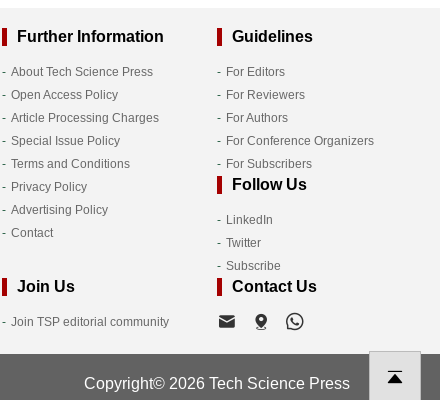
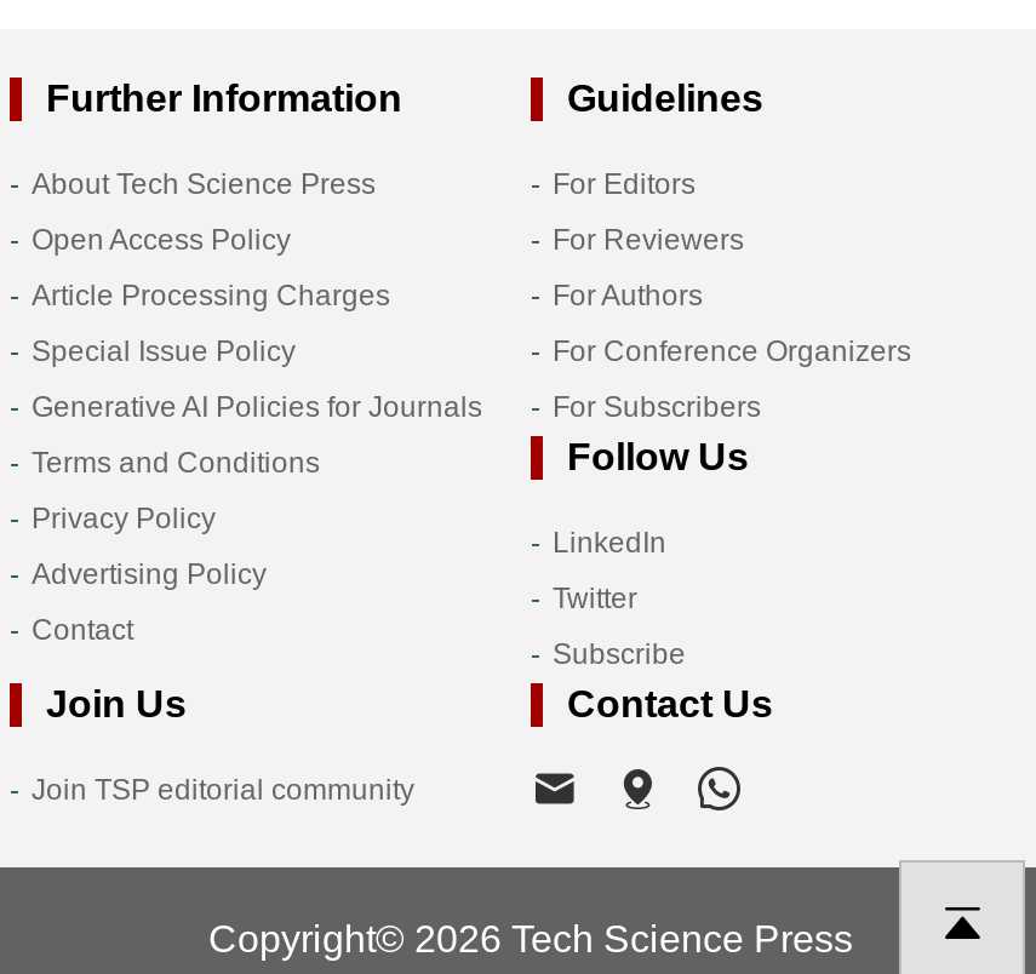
moved [11,157,130,240] -> [32,446,320,647]: Terms and Conditions | Privacy Policy | Advertising Policy | Contact
none -> [32,391,482,424] Generative AI Policies for Journals

